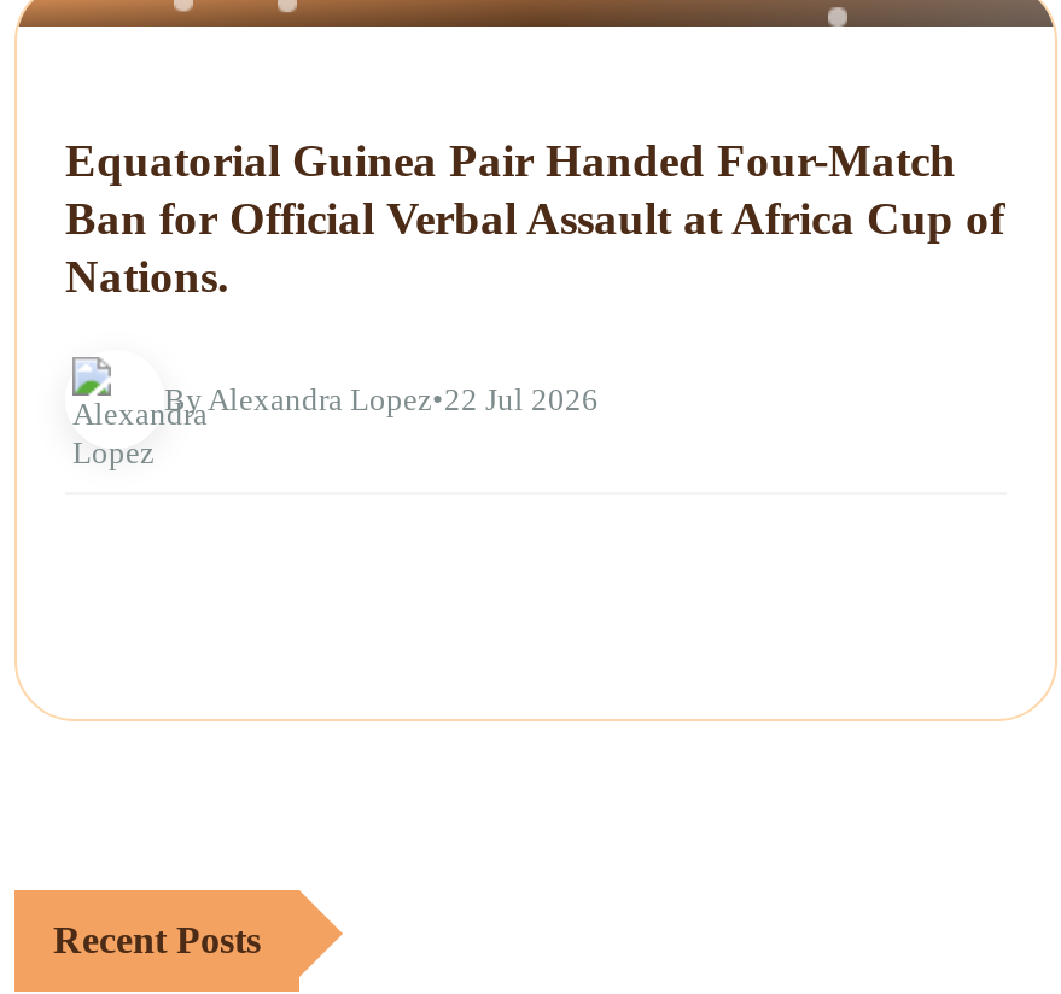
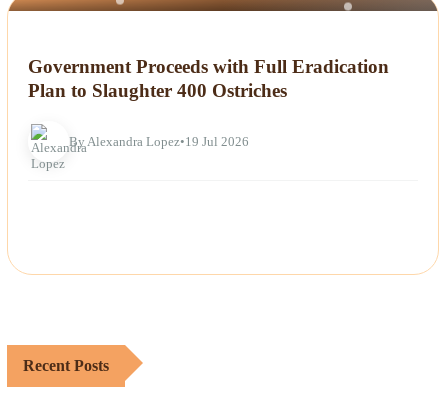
[65,136,1004,303] Equatorial Guinea Pair Handed Four-Match | Ban for Official Verbal Assault at Africa Cup of | Nations. -> [28,56,389,101] Government Proceeds with Full Eradication | Plan to Slaughter 400 Ostriches
[164,381,599,417] By Alexandra Lopez•22 Jul 2026 -> [69,134,249,149] By Alexandra Lopez•19 Jul 2026

